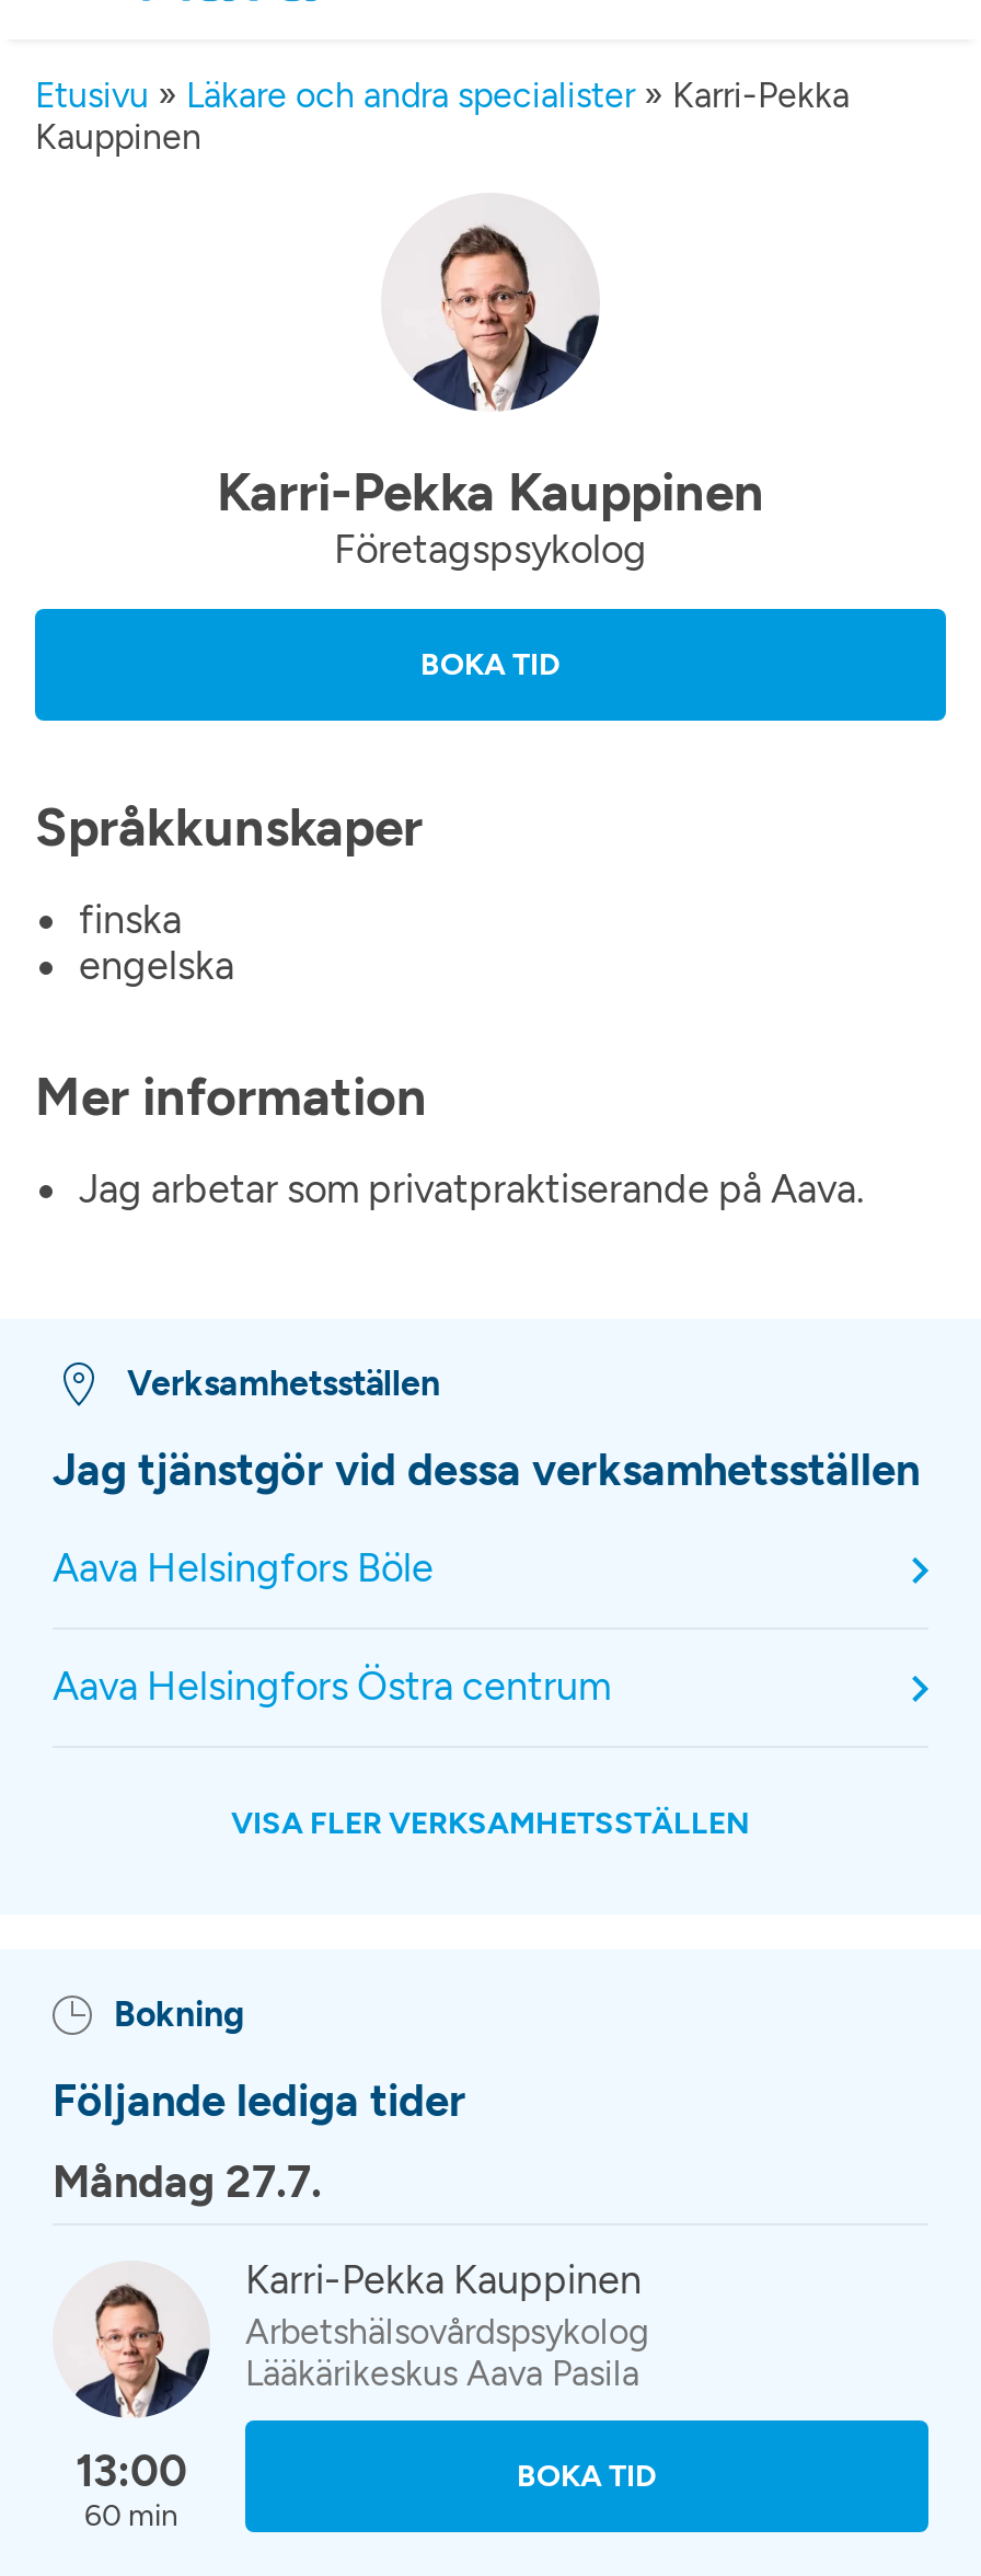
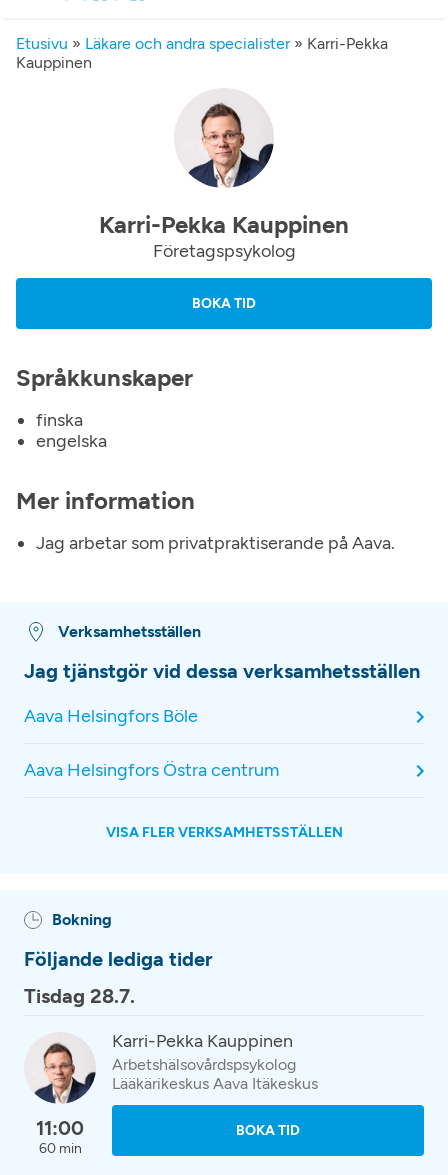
[53,2155,322,2208] Måndag 27.7. -> [24,984,135,1008] Tisdag 28.7.
[245,2353,639,2394] Lääkärikeskus Aava Pasila -> [112,1074,318,1093] Lääkärikeskus Aava Itäkeskus
[76,2445,187,2497] 13:00 -> [36,1116,84,1140] 11:00

